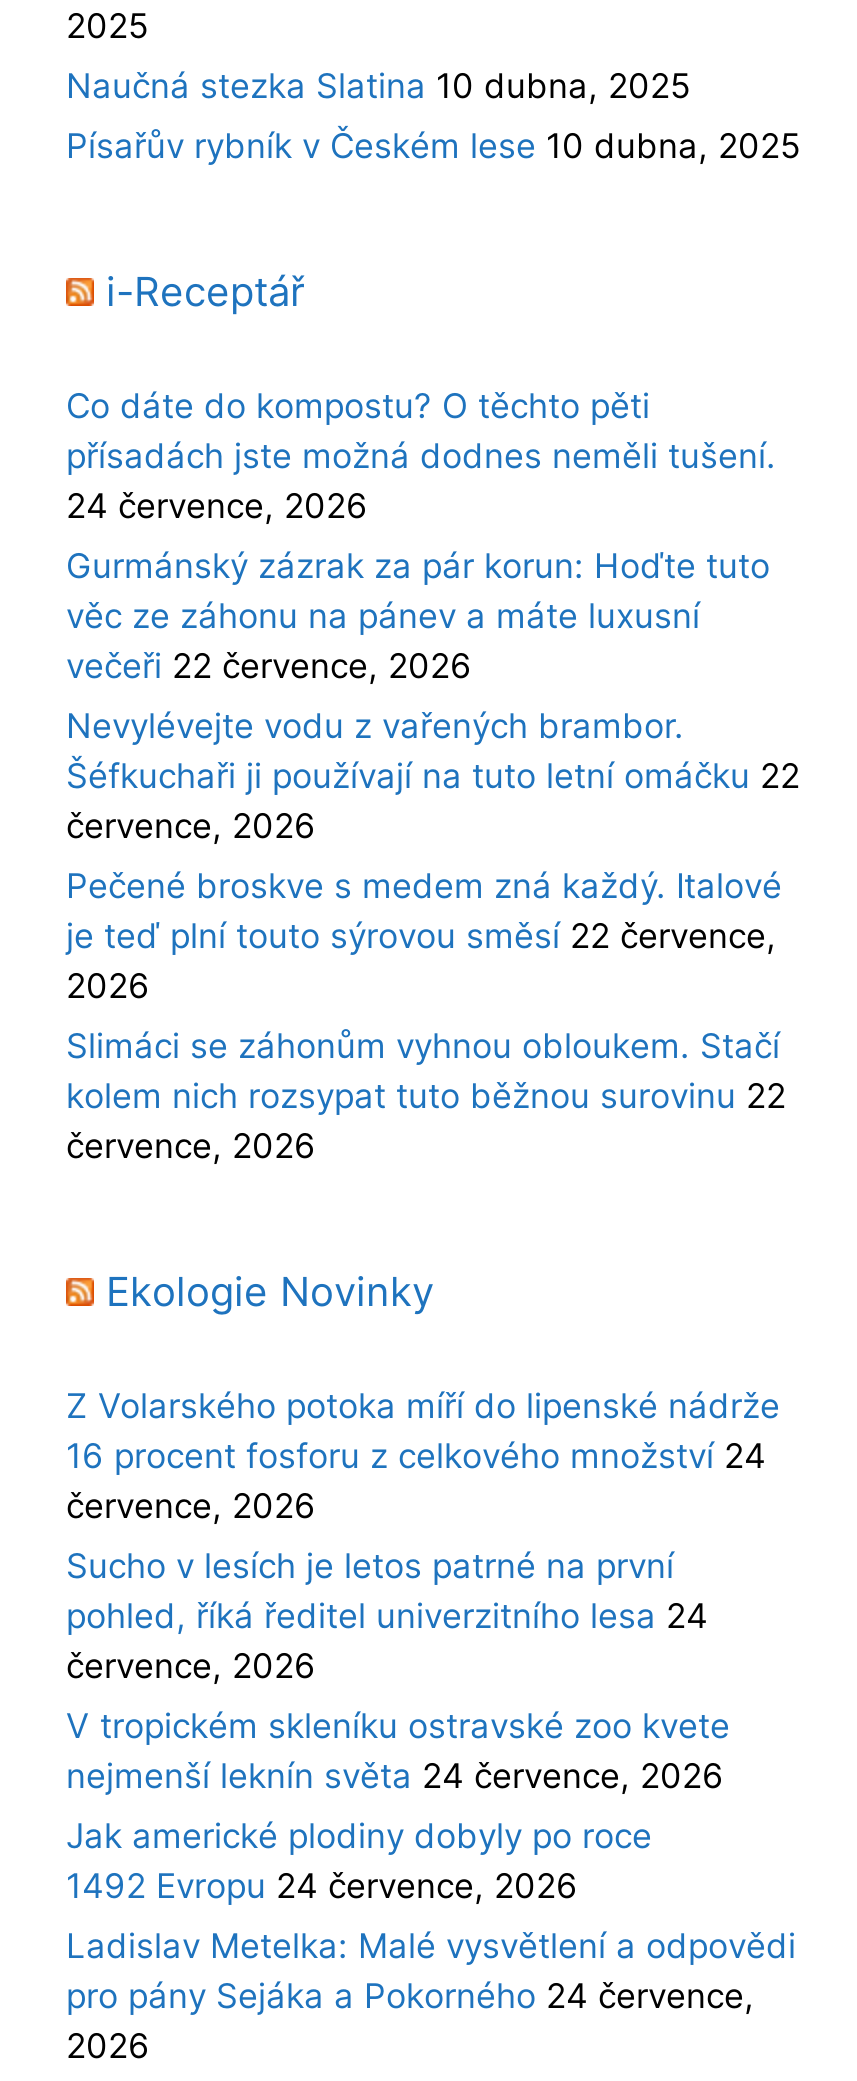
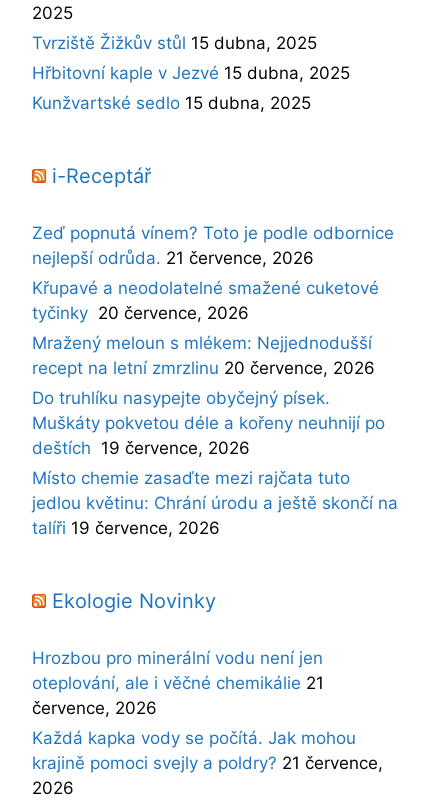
[66,66,800,166] Naučná stezka Slatina 10 dubna, 2025 | Písařův rybník v Českém lese 10 dubna, 2025 -> [32,33,350,113] Tvrziště Žižkův stůl 15 dubna, 2025 | Hřbitovní kaple v Jezvé 15 dubna, 2025 | Kunžvartské sedlo 15 dubna, 2025
moved [106,268,304,316] -> [52,164,151,188]: i-Receptář
[66,386,776,526] Co dáte do kompostu? O těchto pěti | přísadách jste možná dodnes neměli tušení. | 24 července, 2026 -> [32,223,394,268] Zeď popnutá vínem? Toto je podle odbornice | nejlepší odrůda. 21 července, 2026
[66,546,770,686] Gurmánský zázrak za pár korun: Hoďte tuto | věc ze záhonu na pánev a máte luxusní | večeři 22 července, 2026 -> [32,278,379,323] Křupavé a neodolatelné smažené cuketové | tyčinky 20 července, 2026
[66,706,800,846] Nevylévejte vodu z vařených brambor. | Šéfkuchaři ji používají na tuto letní omáčku 22 | července, 2026 -> [32,333,375,378] Mražený meloun s mlékem: Nejjednodušší | recept na letní zmrzlinu 20 července, 2026
[66,866,782,1006] Pečené broskve s medem zná každý. Italové | je teď plní touto sýrovou směsí 22 července, | 2026 -> [32,388,385,458] Do truhlíku nasypejte obyčejný písek. | Muškáty pokvetou déle a kořeny neuhnĳí po | deštích 19 července, 2026
[66,1026,786,1166] Slimáci se záhonům vyhnou obloukem. Stačí | kolem nich rozsypat tuto běžnou surovinu 22 | července, 2026 -> [32,468,398,538] Místo chemie zasaďte mezi rajčata tuto | jedlou květinu: Chrání úrodu a ještě skončí na | talíři 19 července, 2026
[66,1386,780,1476] Z Volarského potoka míří do lipenské nádrže | 16 procent fosforu z celkového množství 24 -> [32,648,324,693] Hrozbou pro minerální vodu není jen | oteplování, ale i věčné chemikálie 21
[66,1546,796,2016] Sucho v lesích je letos patrné na první | pohled, říká ředitel univerzitního lesa 24 | července, 2026 | V tropickém skleníku ostravské zoo kvete | nejmenší leknín světa 24 července, 2026 | Jak americké plodiny dobyly po roce | 1492 Evropu 24 července, 2026 | Ladislav Metelka: Malé vysvětlení a odpovědi | pro pány Sejáka a Pokorného 24 července, -> [32,728,383,773] Každá kapka vody se počítá. Jak mohou | krajině pomoci svejly a poldry? 21 července,

